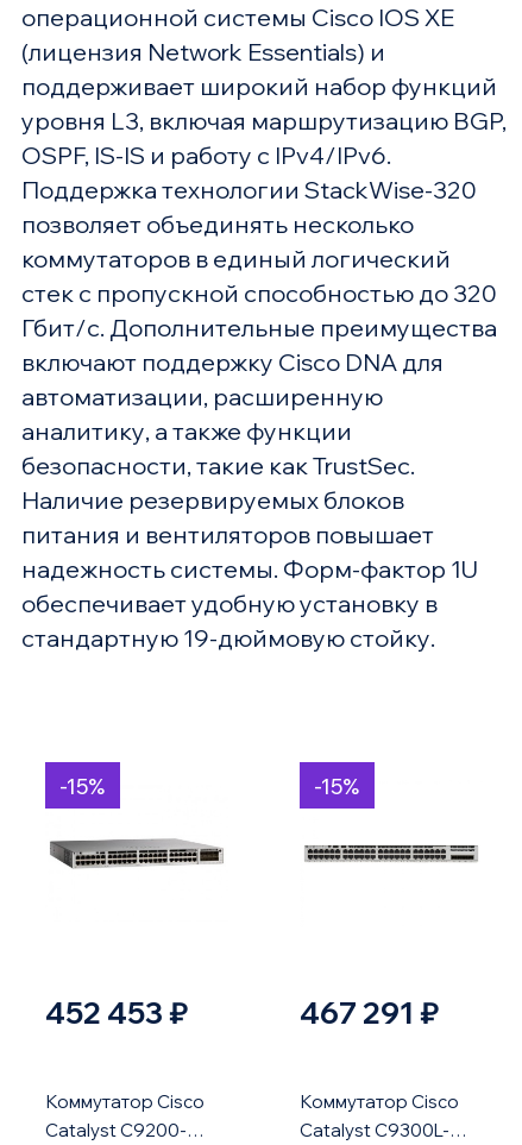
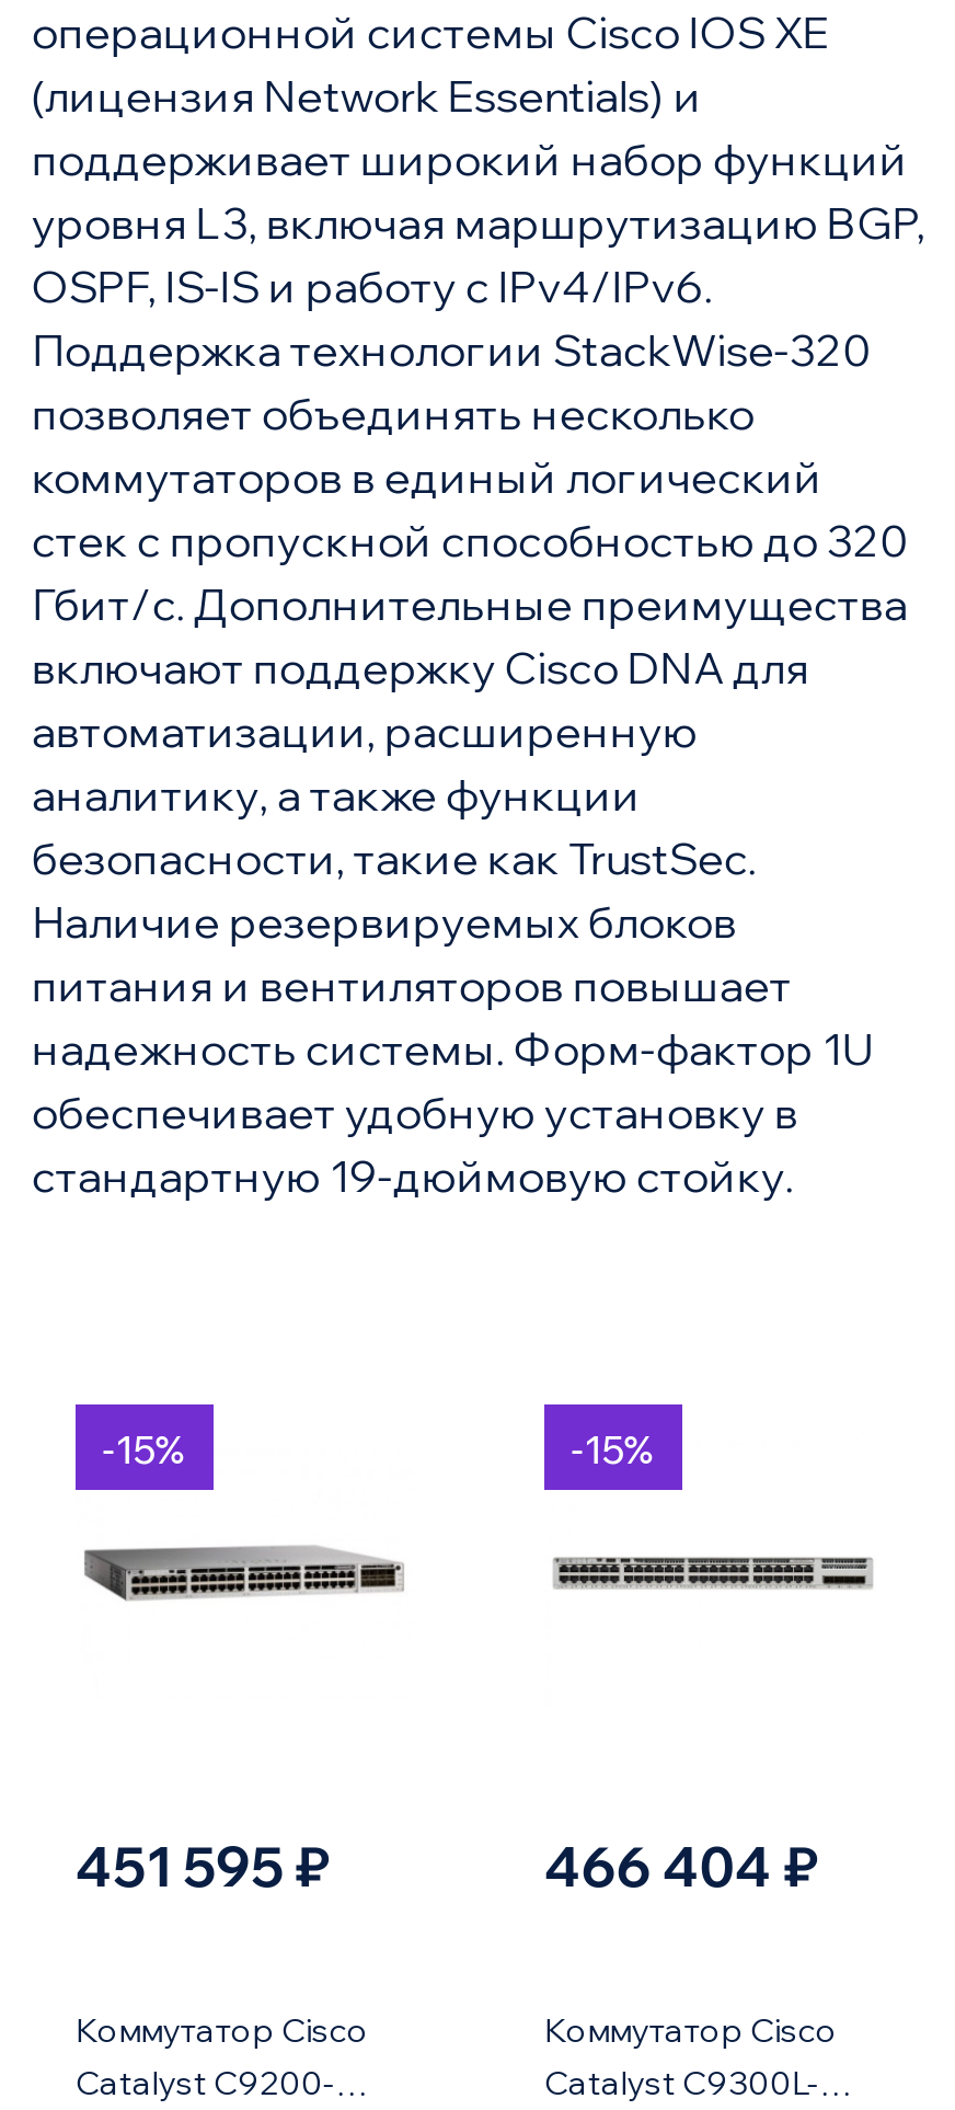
[45,994,188,1031] 452 453 ₽ -> [75,1832,329,1900] 451 595 ₽
[300,994,439,1031] 467 291 ₽ -> [544,1832,818,1900] 466 404 ₽

